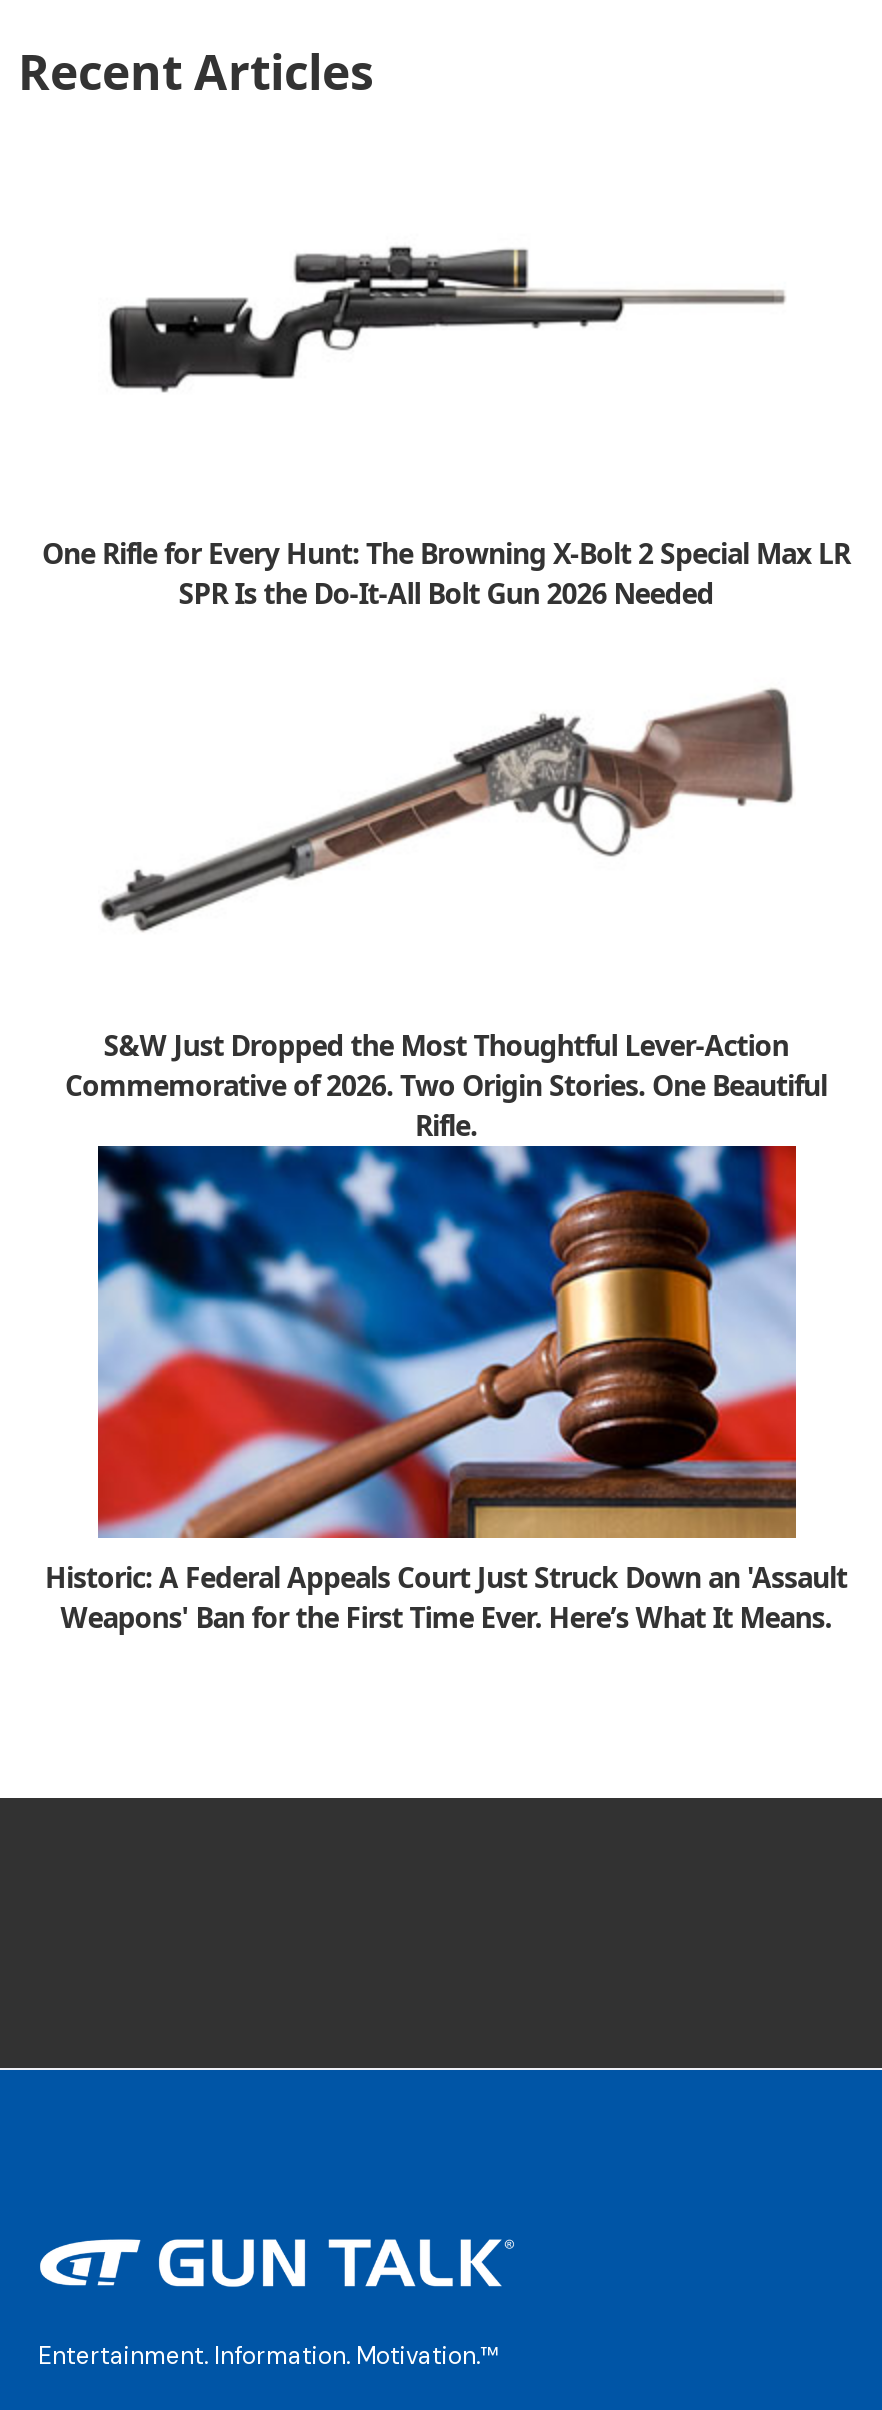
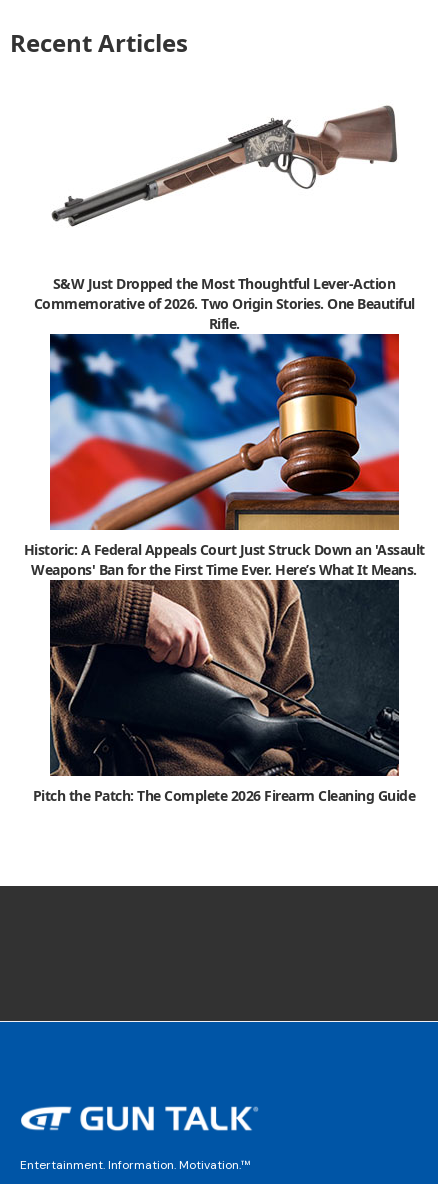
[108,244,786,394] [image] -> none
[42,534,850,612] One Rifle for Every Hunt: The Browning X-Bolt 2 Special Max LR | SPR Is the Do-It-All Bolt Gun 2026 Needed -> none
moved [104,684,796,932] -> [53,103,399,227]: [image]
moved [45,1026,847,1636] -> [23,274,424,579]: [image] | S&W Just Dropped the Most Thoughtful Lever-Action | Commemorative of 2026. Two Origin Stories. One Beautiful | Rifle. | Historic: A Federal Appeals Court Just Struck Down an 'Assault | Weapons' Ban for the First Time Ever. Here’s What It Means.
none -> [33,582,415,805] [image] | Pitch the Patch: The Complete 2026 Firearm Cleaning Guide

